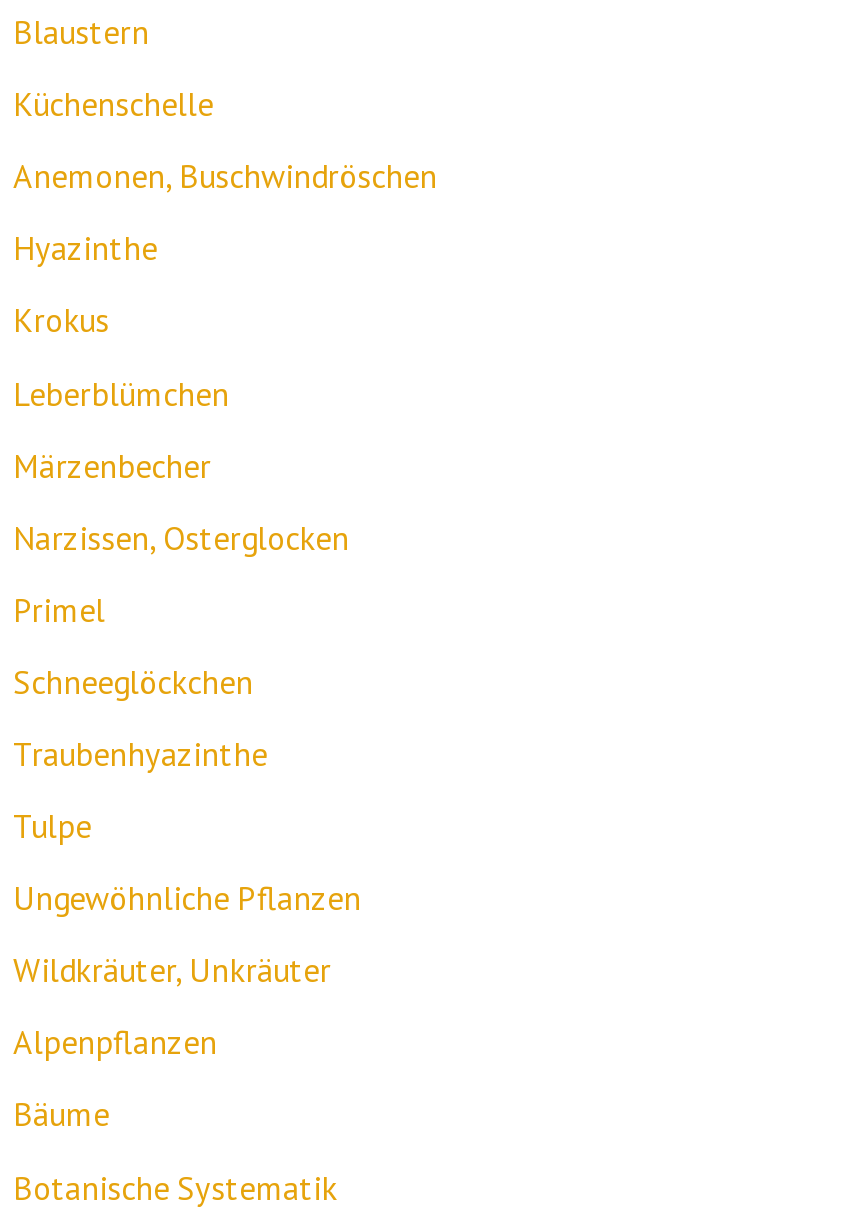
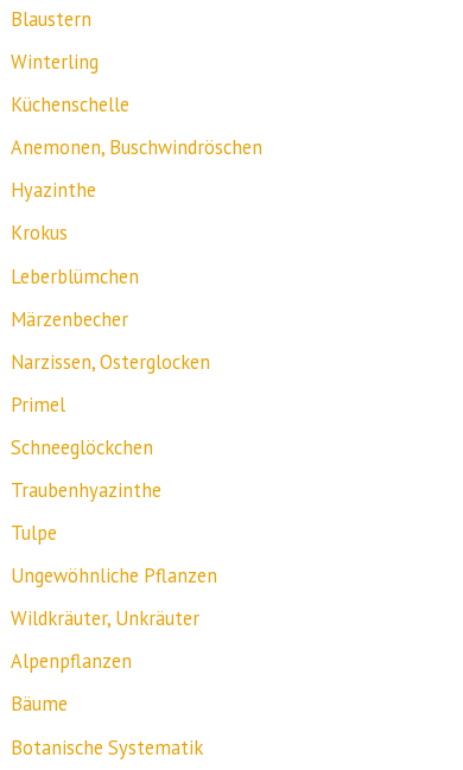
none -> [11,49,99,75] Winterling

